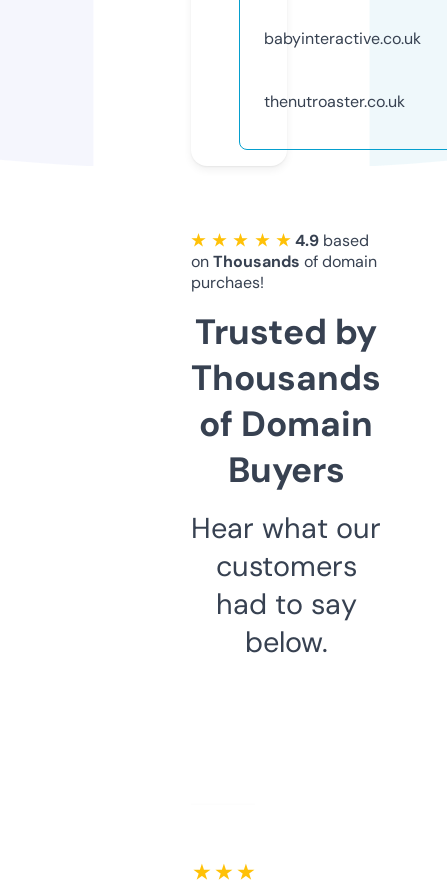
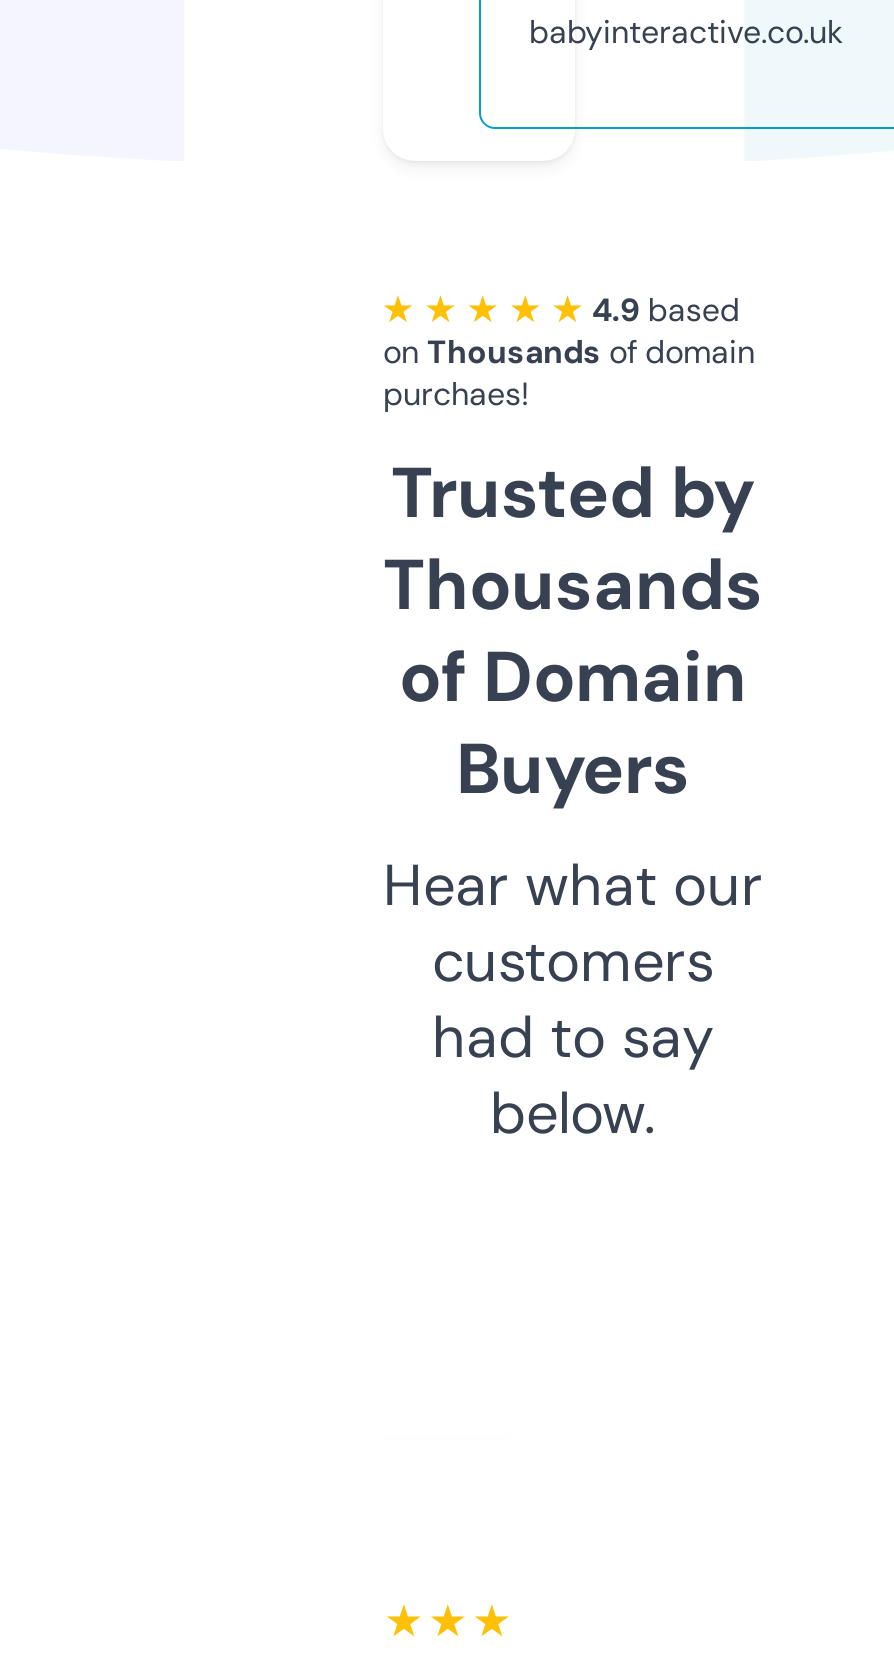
[264,91,405,112] thenutroaster.co.uk -> none
moved [191,251,381,661] -> [383,331,763,1151]: on Thousands of domain | purchaes! | Trusted by | ... | had to say | below.

